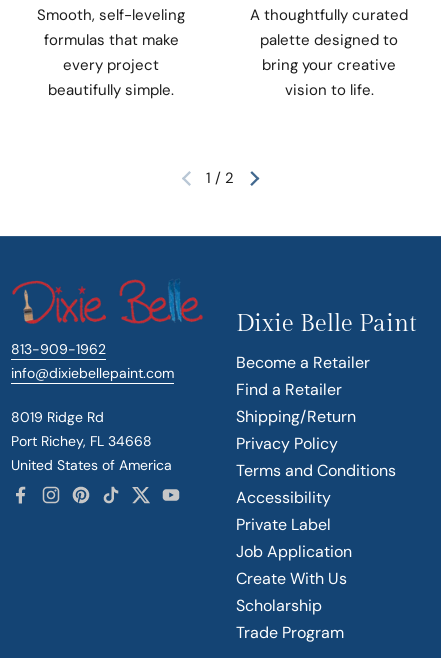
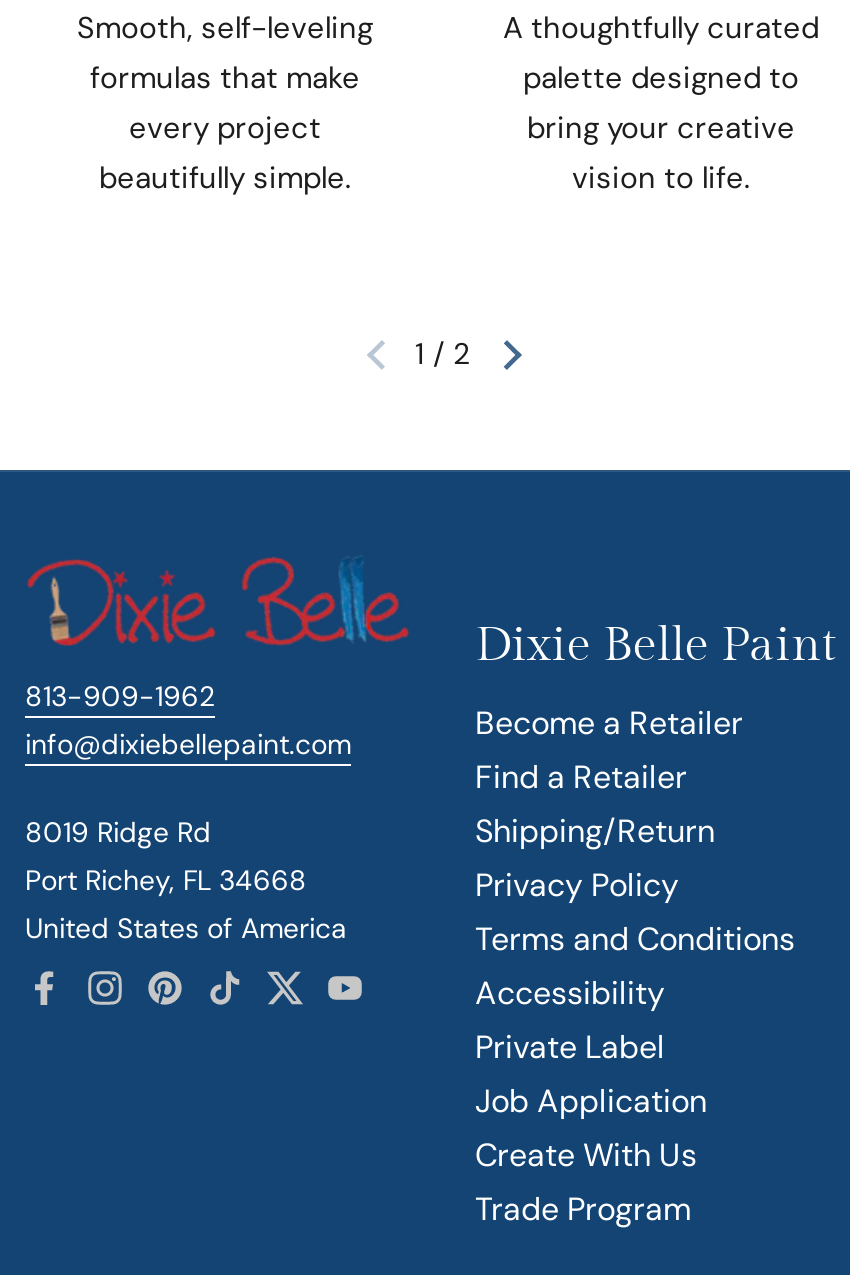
[236,595,322,616] Scholarship -> none

